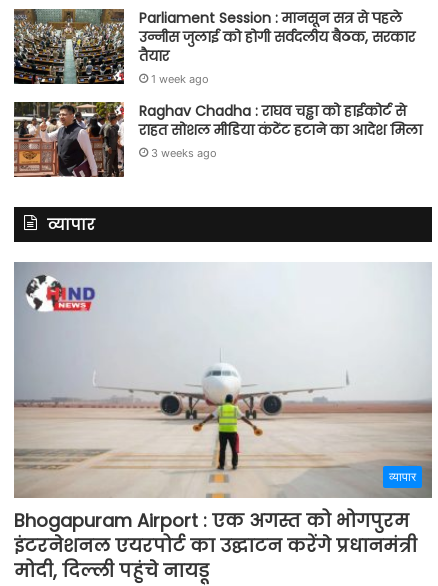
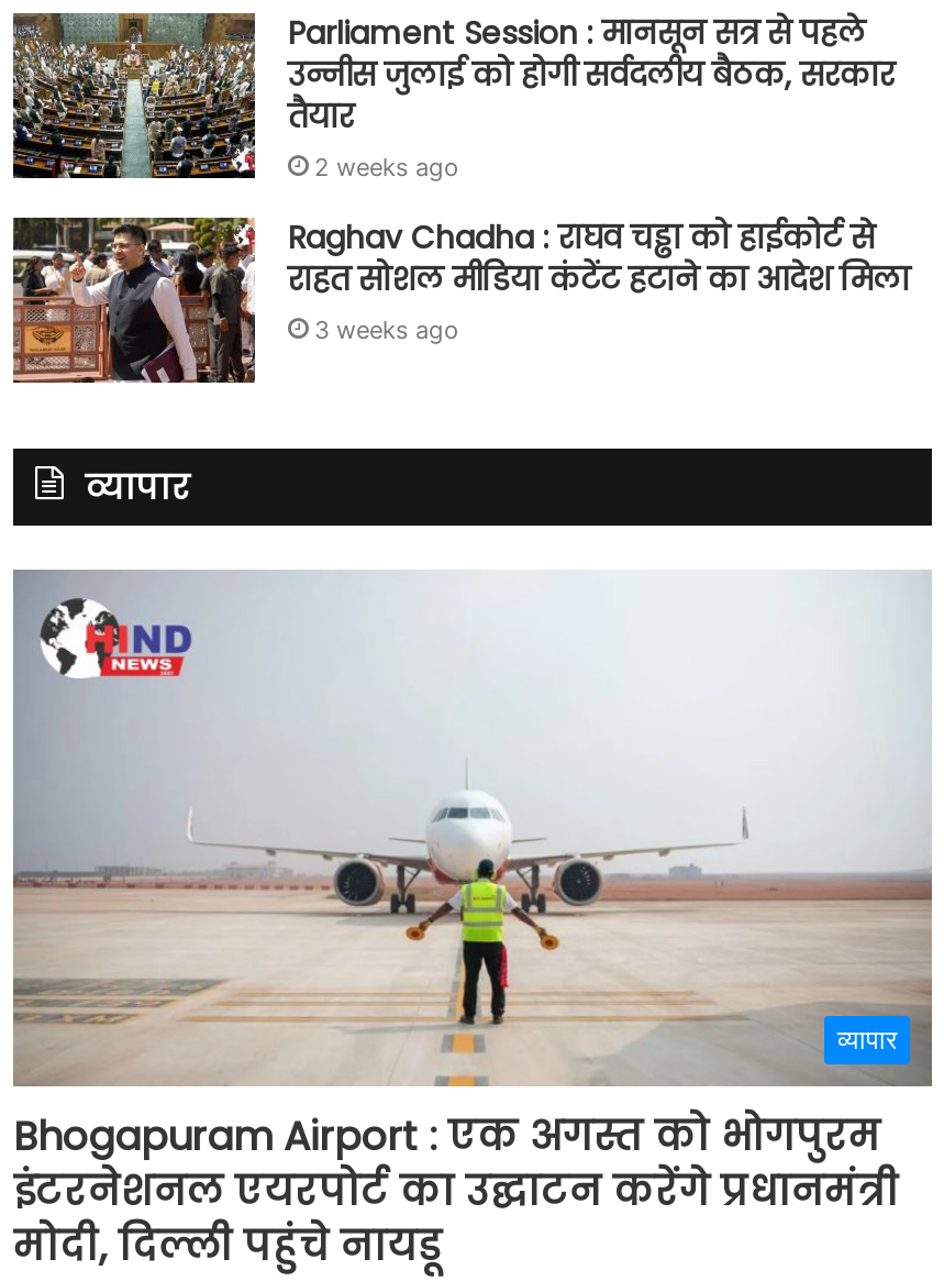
[151,72,209,86] 1 week ago -> [314,151,459,182] 2 weeks ago

